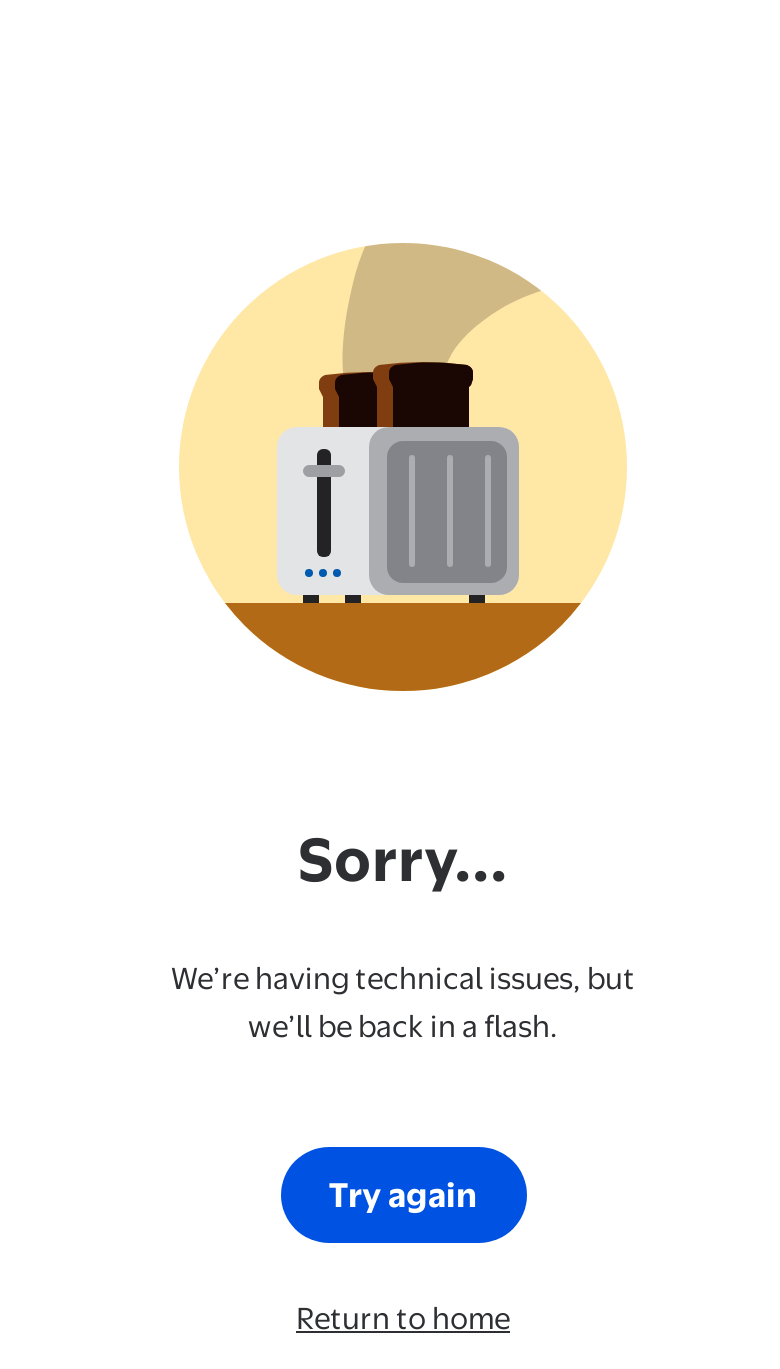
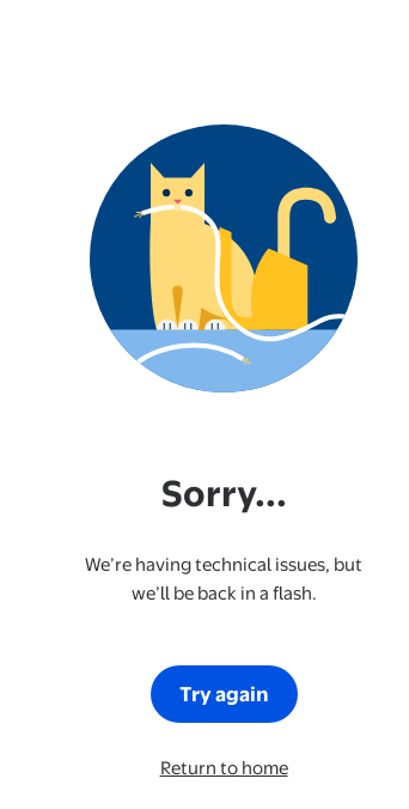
[179,243,627,693] [image] -> [88,123,359,394] [image]

